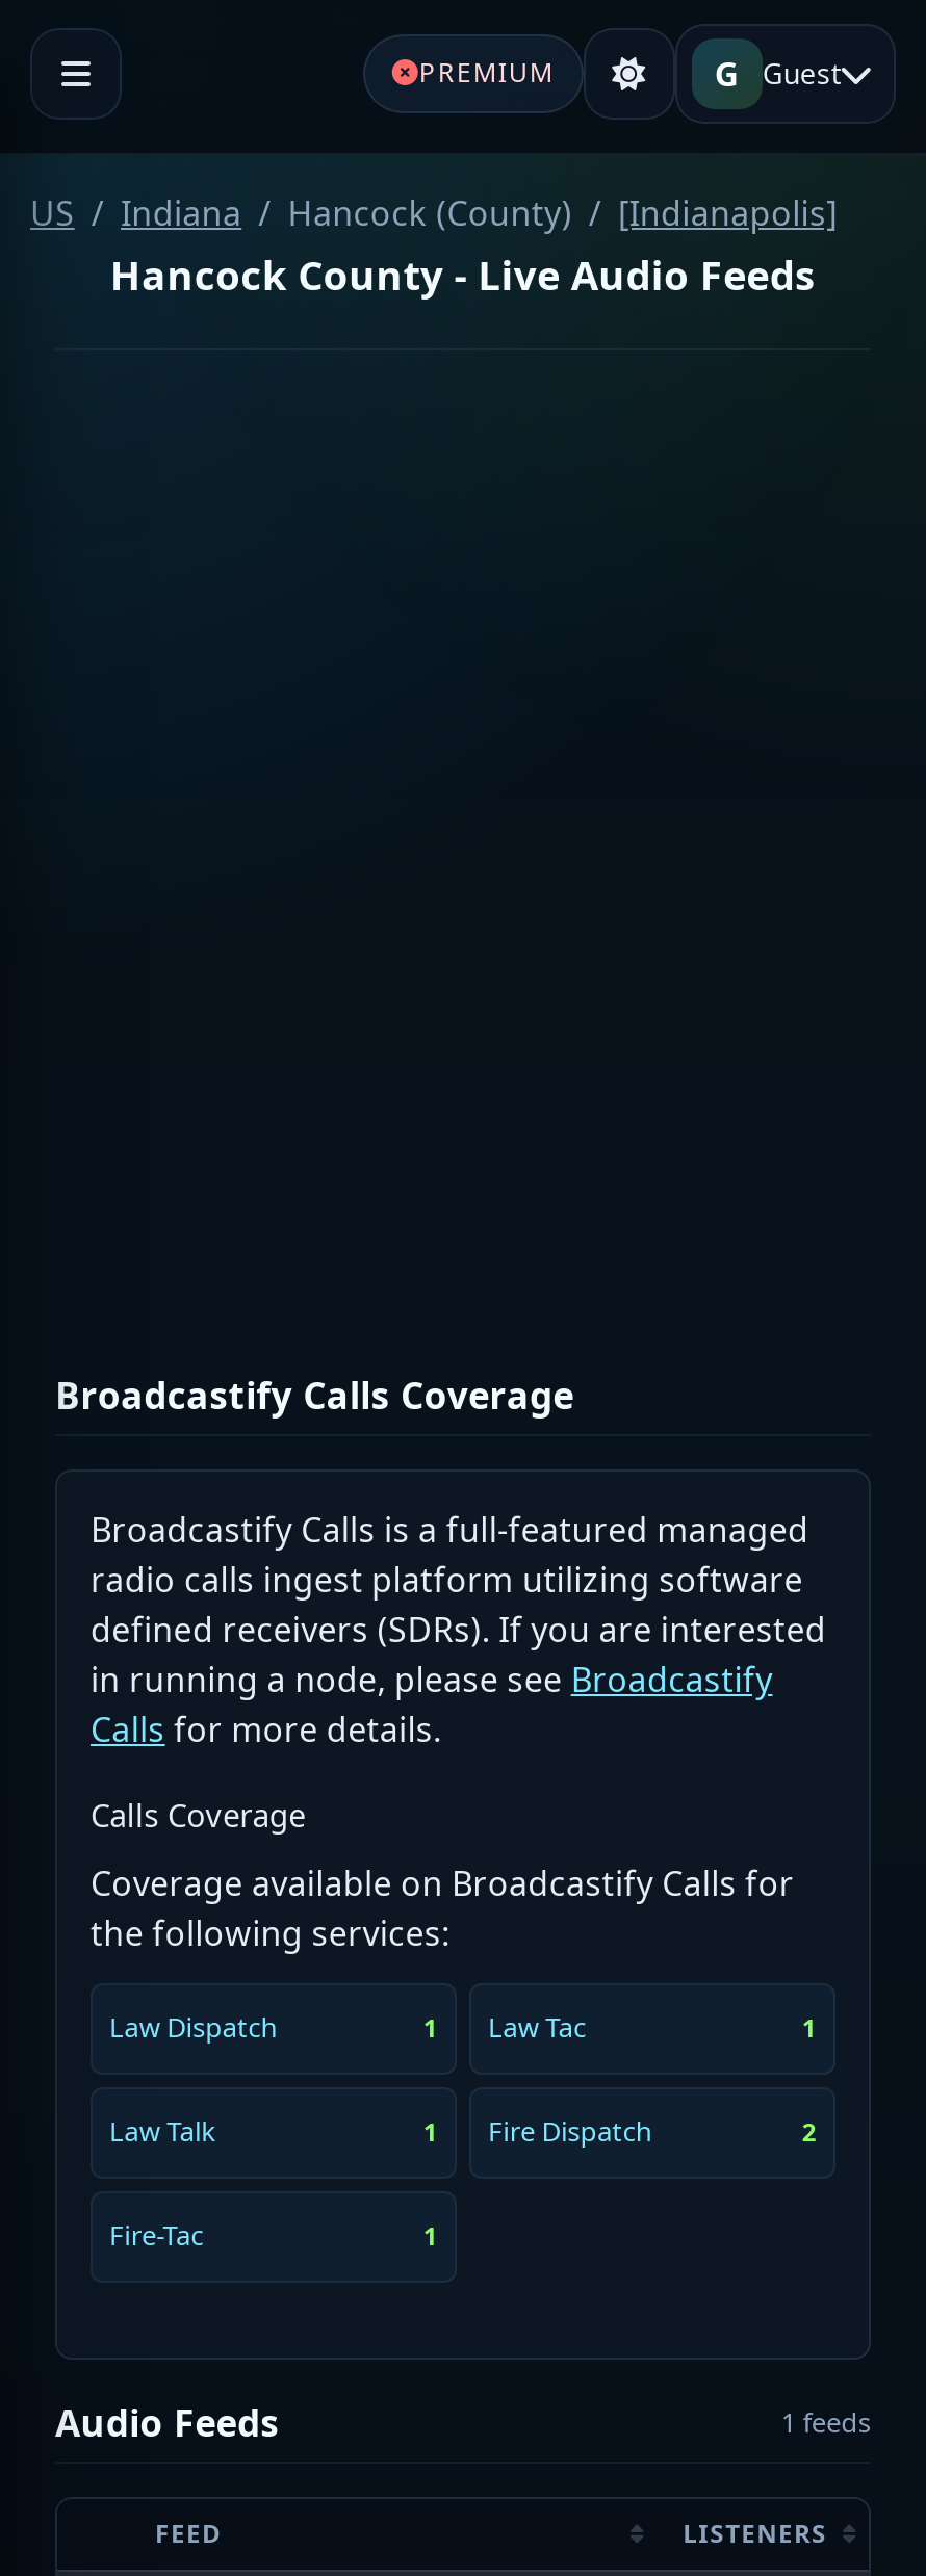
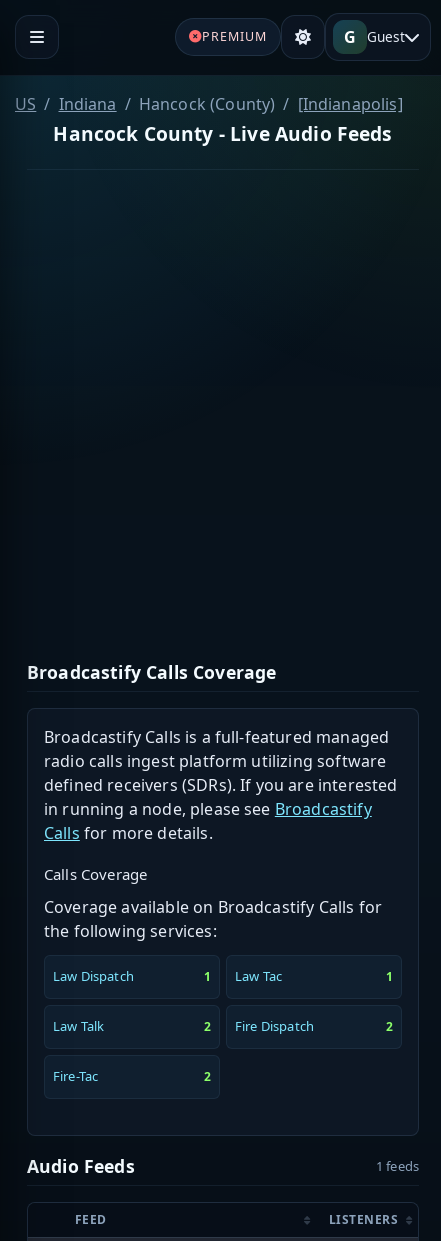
[423,2113,653,2151] 1 Fire Dispatch -> [204,1017,314,1035] 2 Fire Dispatch
[423,2218,438,2254] 1 -> [204,1068,211,1085] 2

